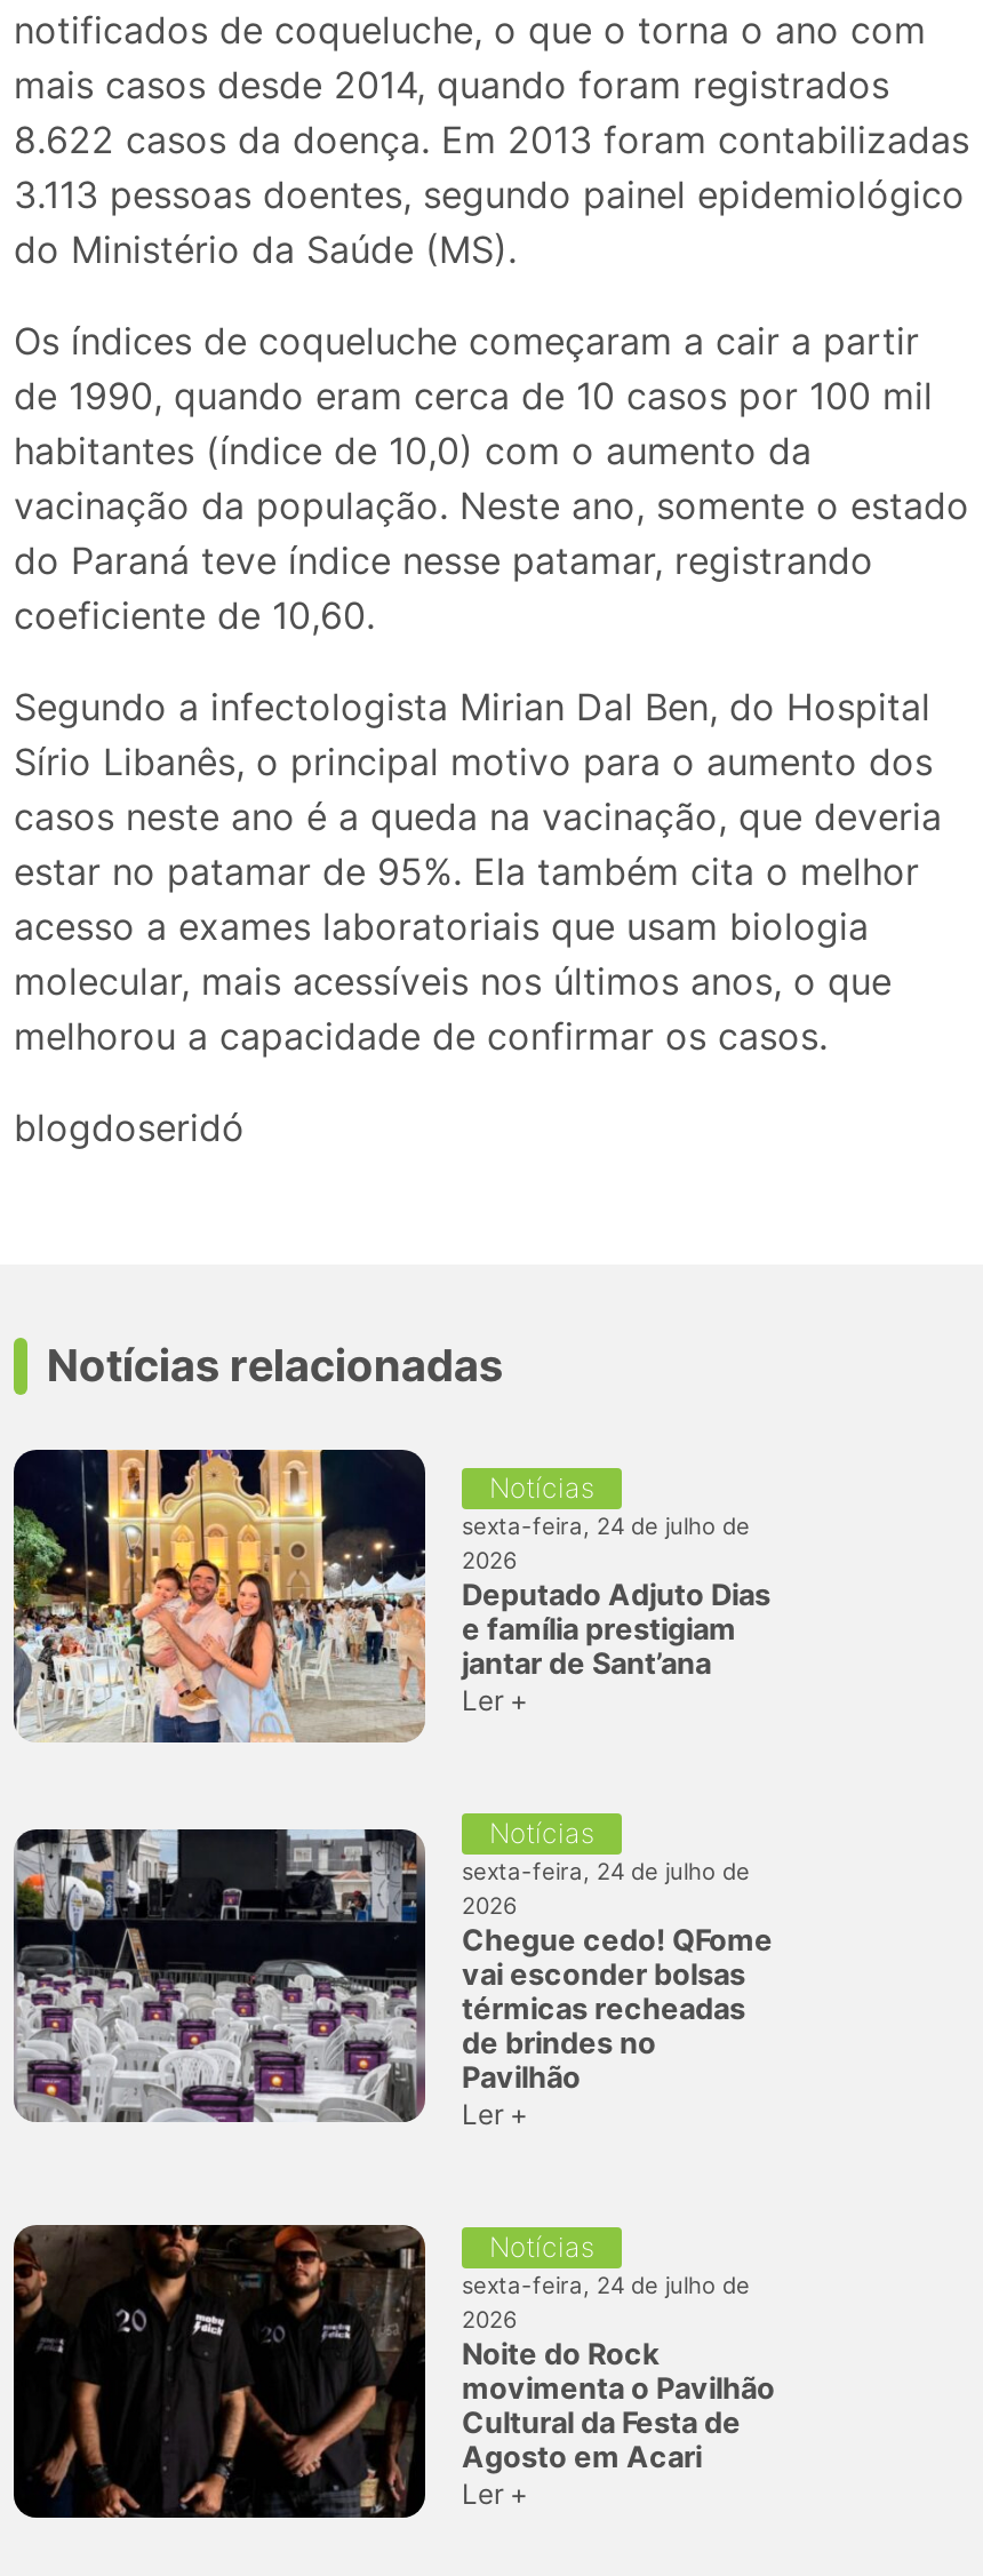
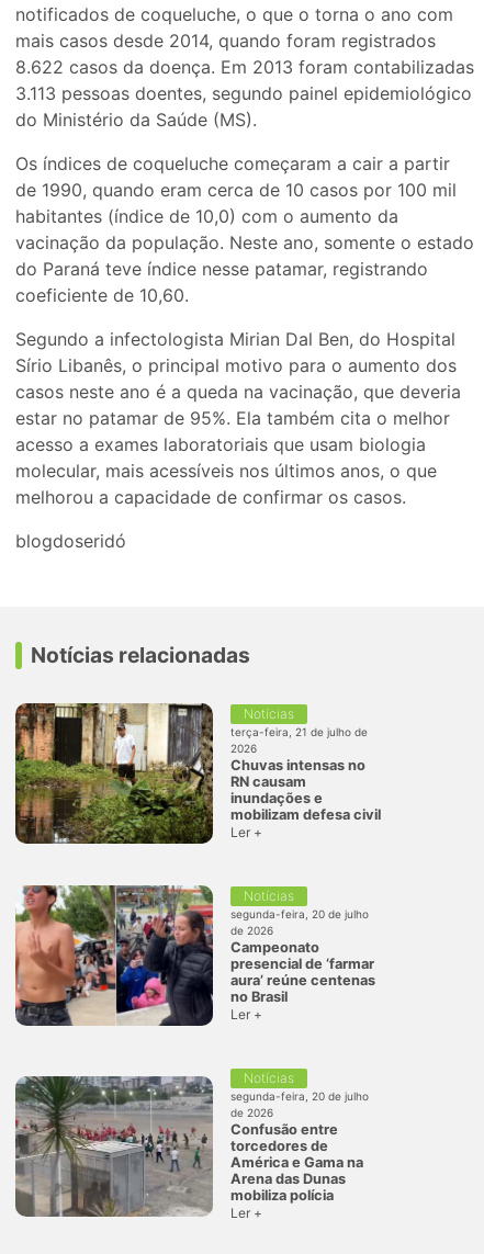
[11,1447,750,1745] [image] | sexta-feira, 24 de julho de -> [14,696,368,852] [image] | terça-feira, 21 de julho de
[462,1579,770,1682] Deputado Adjuto Dias | e família prestigiam | jantar de Sant’ana -> [230,757,381,823] Chuvas intensas no | RN causam | inundações e | mobilizam defesa civil
[11,1811,773,2138] [image] | sexta-feira, 24 de julho de | 2026 | Chegue cedo! QFome | vai esconder bolsas | térmicas recheadas | de brindes no | Pavilhão -> [14,884,375,1027] [image] | segunda-feira, 20 de julho | de 2026 | Campeonato | presencial de ‘farmar | aura’ reúne centenas | no Brasil
[11,2223,775,2520] [image] | sexta-feira, 24 de julho de | 2026 | Noite do Rock | movimenta o Pavilhão | Cultural da Festa de | Agosto em Acari -> [14,1067,369,1224] [image] | segunda-feira, 20 de julho | de 2026 | Confusão entre | torcedores de | América e Gama na | Arena das Dunas | mobiliza polícia

